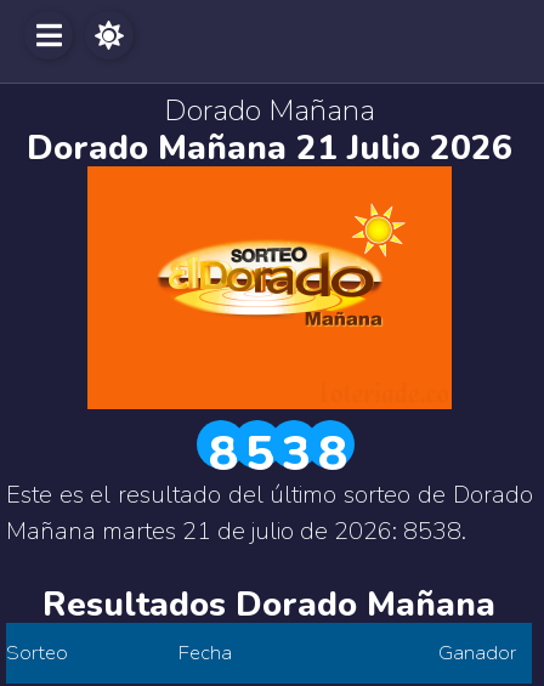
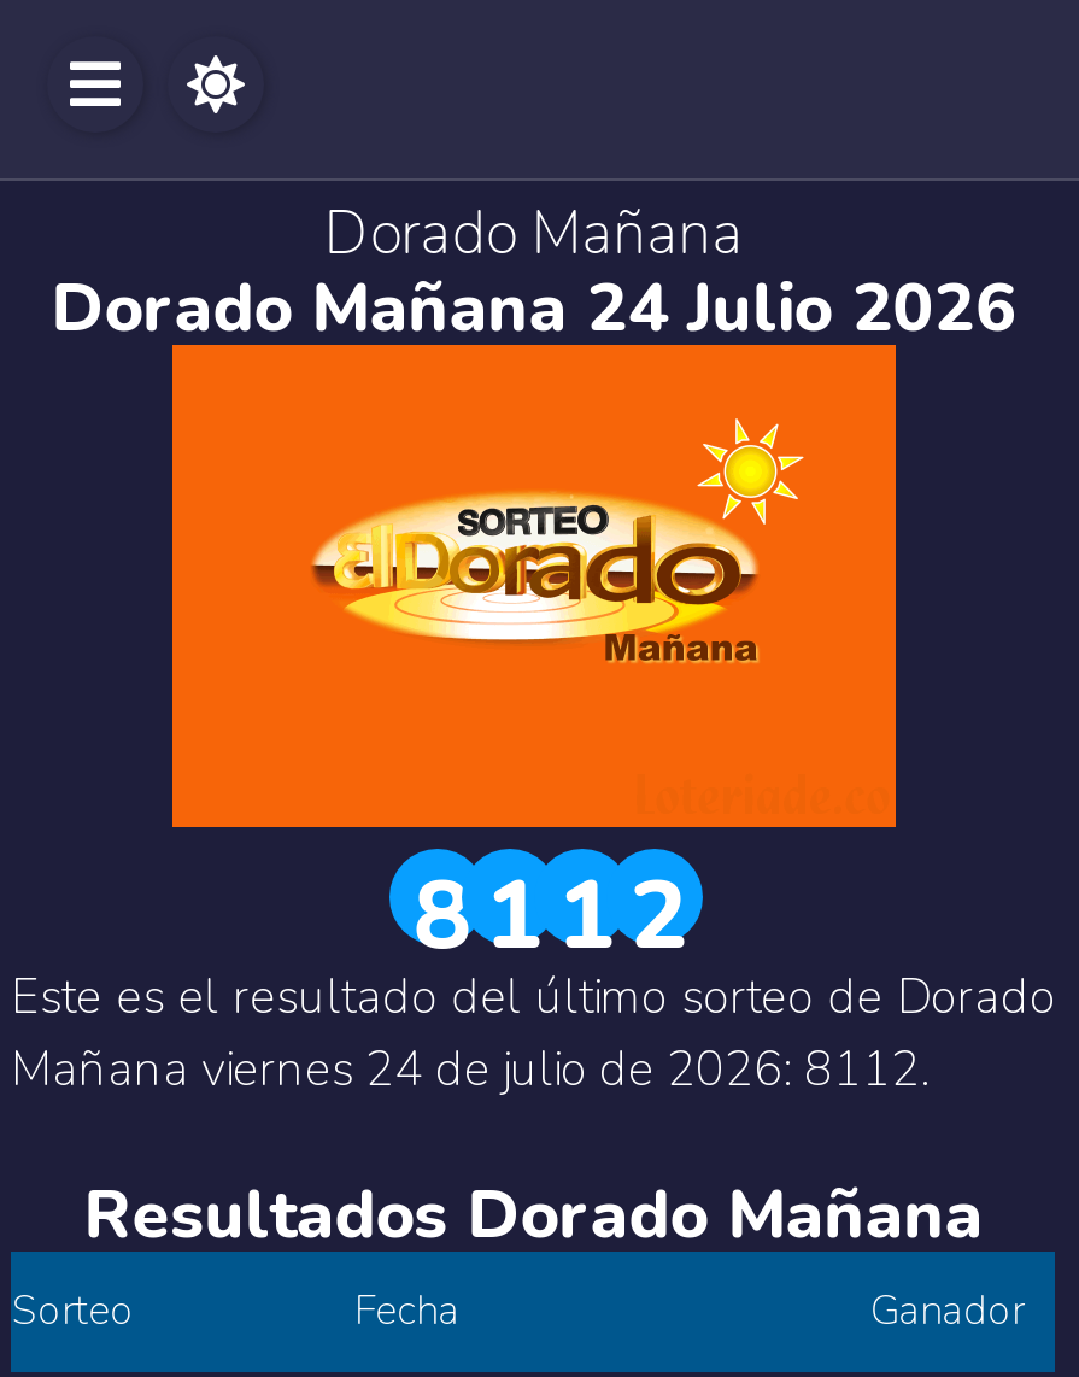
[26,125,512,171] Dorado Mañana 21 Julio 2026 -> [51,263,1016,354] Dorado Mañana 24 Julio 2026
[209,421,347,487] 8 5 3 8 -> [413,851,688,982] 8 1 1 2
[6,515,466,548] Mañana martes 21 de julio de 2026: 8538. -> [11,1037,930,1102] Mañana viernes 24 de julio de 2026: 8112.

